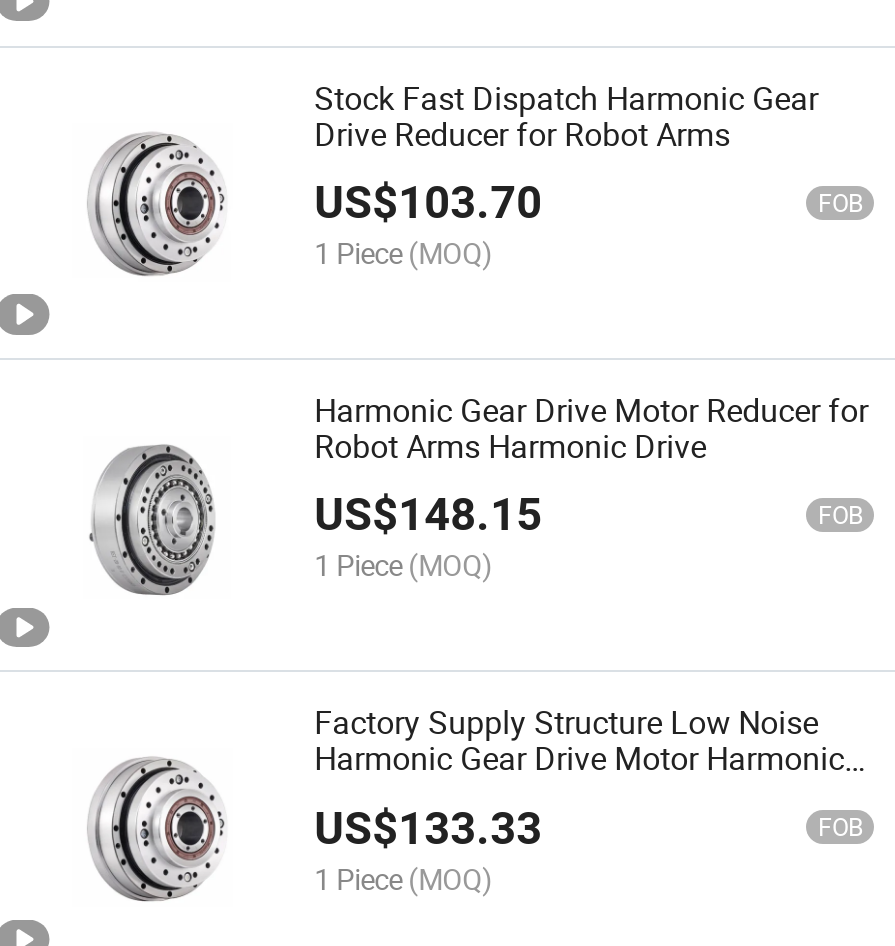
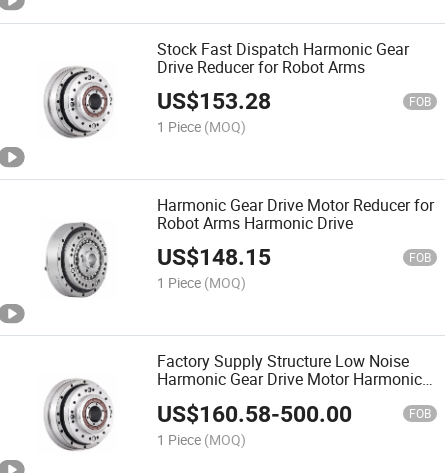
[314,176,542,230] US$103.70 -> [157,88,271,115] US$153.28
[314,801,542,855] US$133.33 -> [157,401,352,428] US$160.58-500.00

